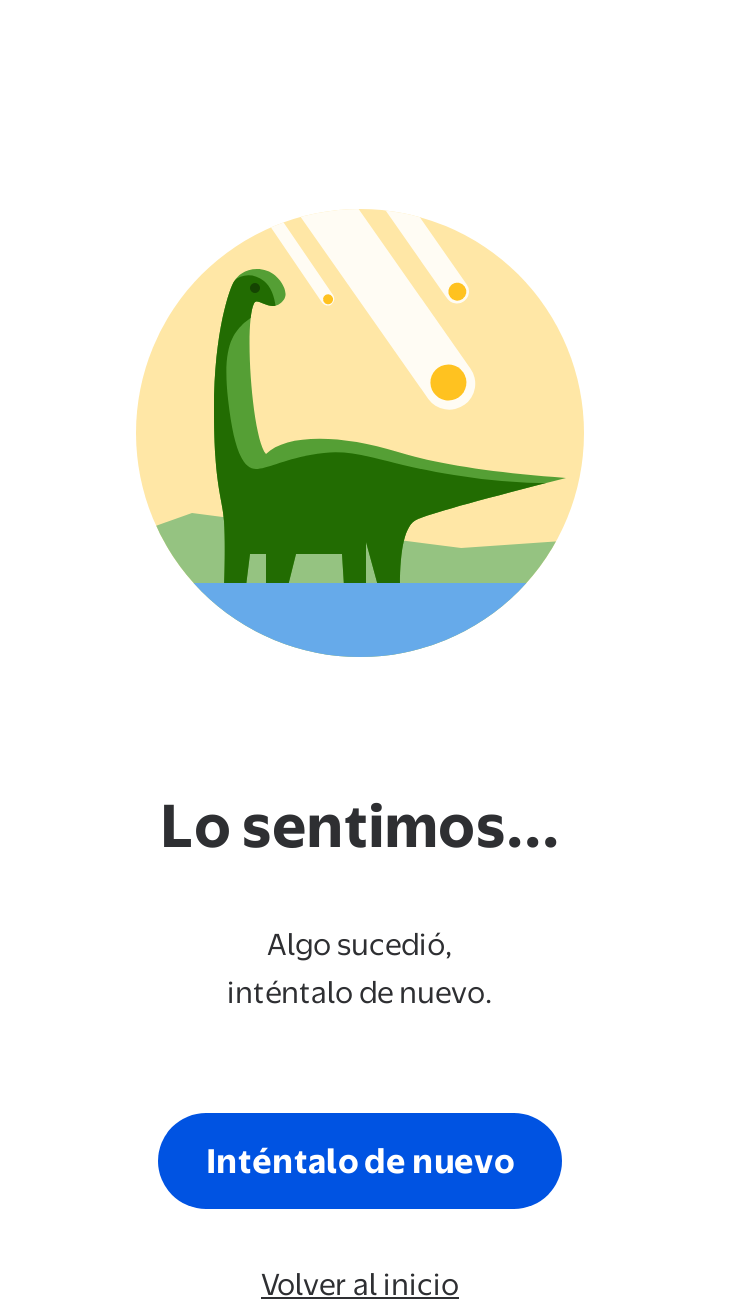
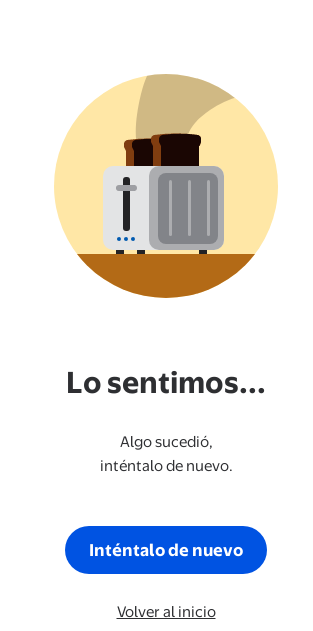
[156,211,564,659] [image] -> [65,74,265,299] [image]

